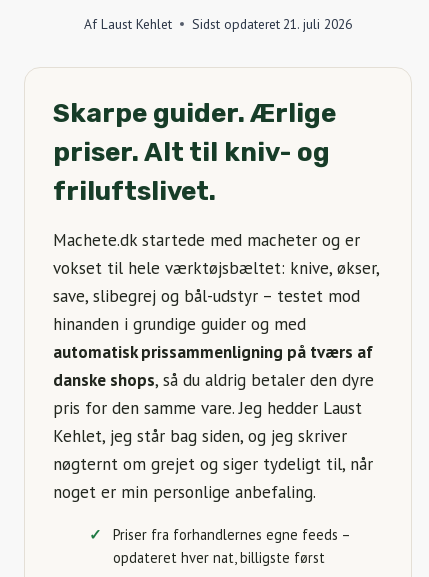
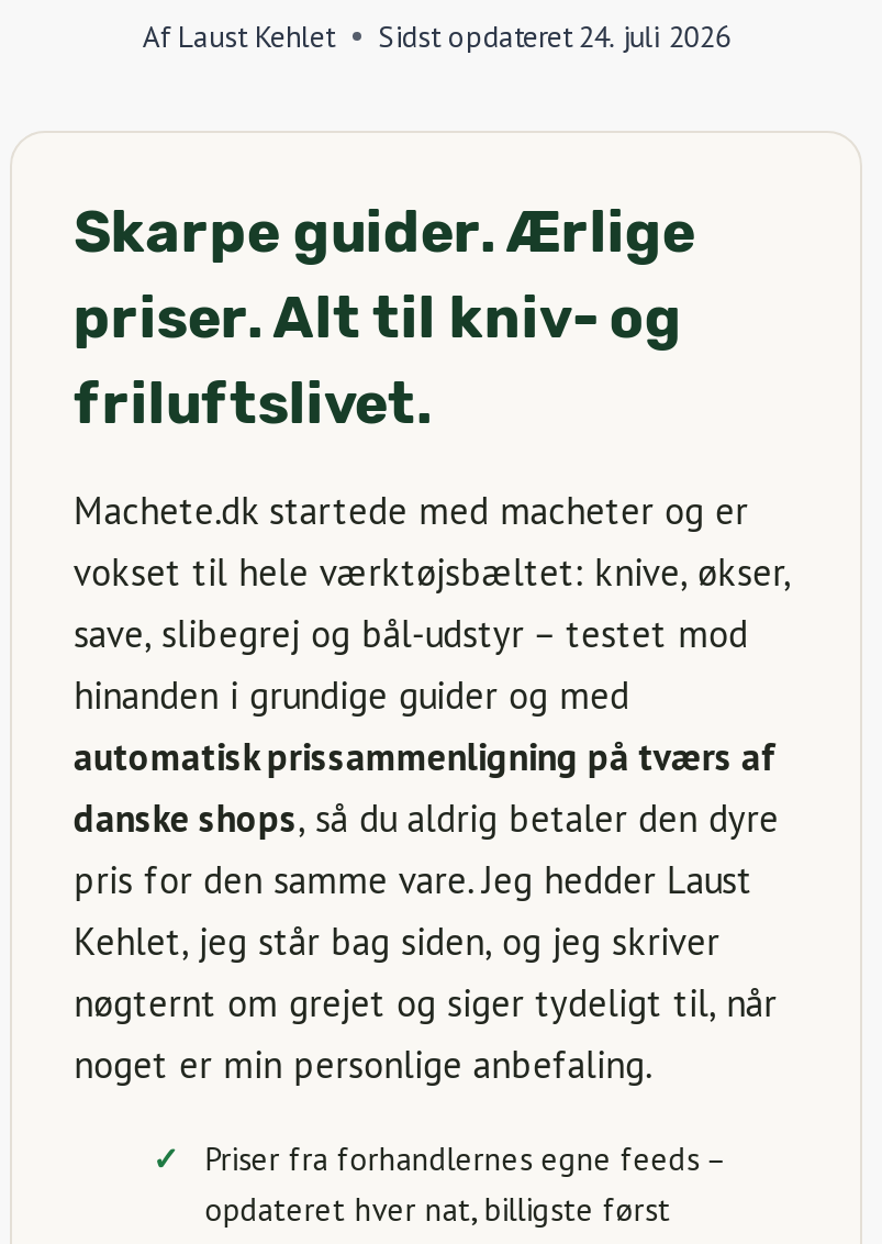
[191,15,352,33] Sidst opdateret 21. juli 2026 -> [378,16,730,55] Sidst opdateret 24. juli 2026

